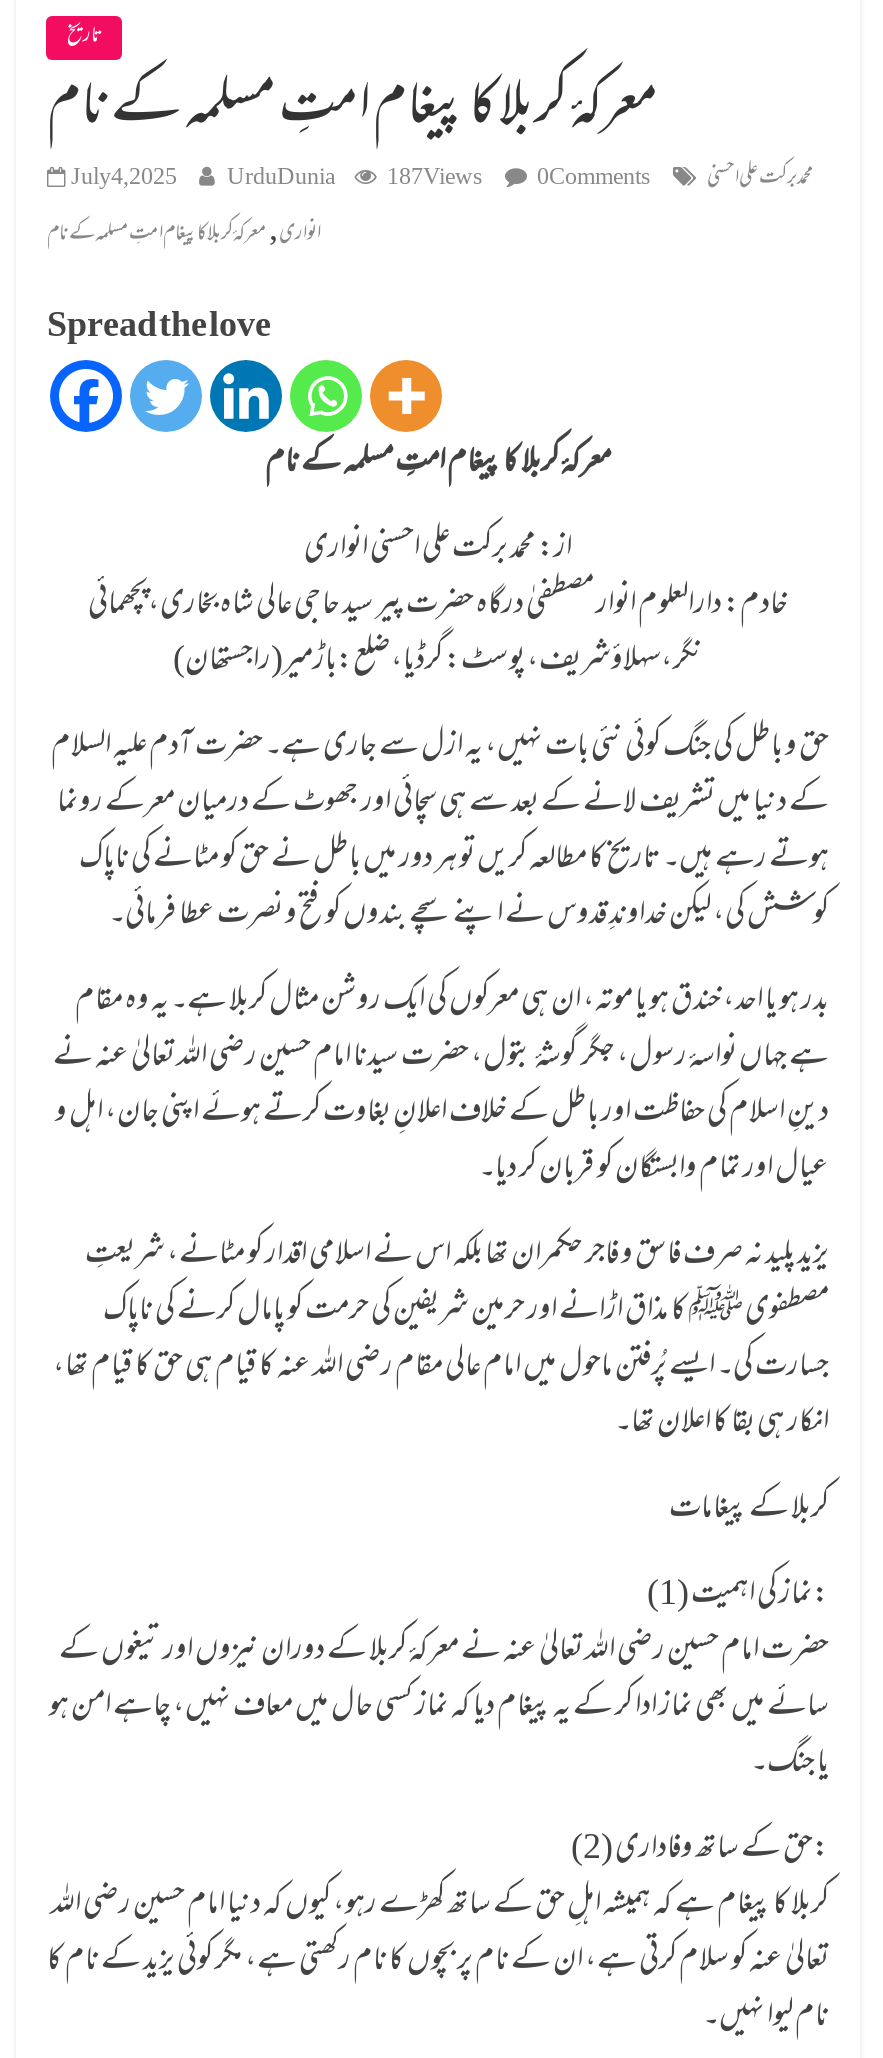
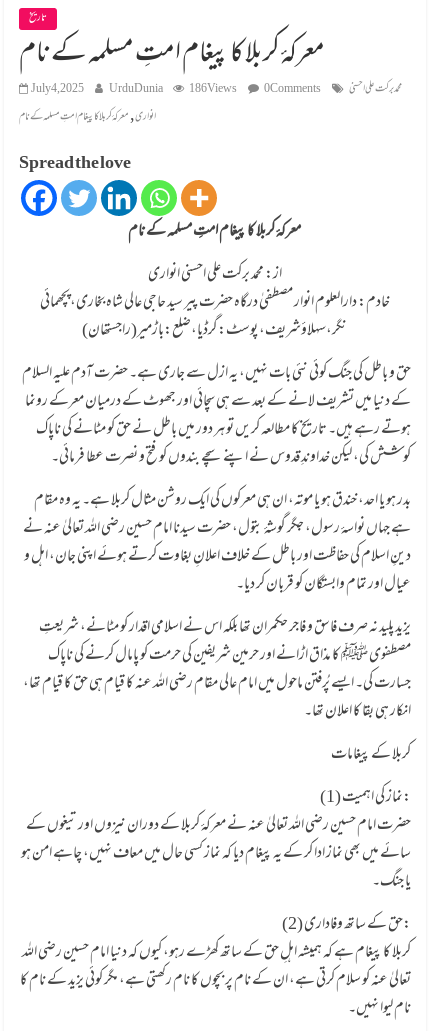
[387,158,483,200] 187 Views -> [189,79,237,100] 186 Views

